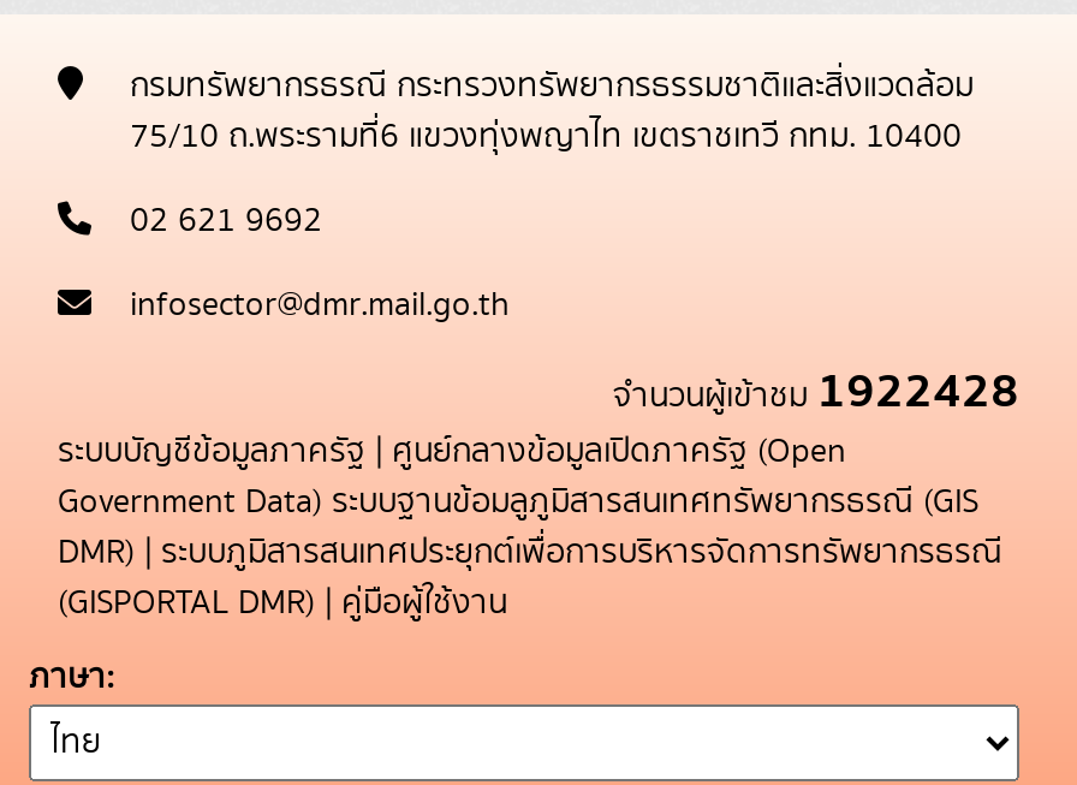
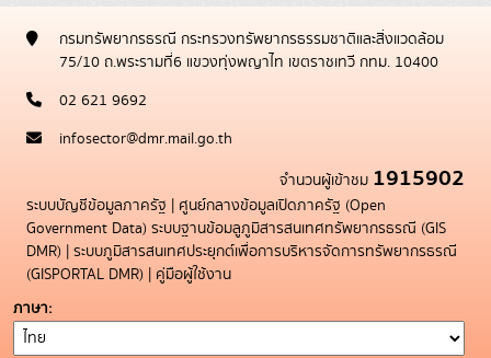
[613,353,1019,430] จำนวนผู้เข้าชม1922428 -> [279,161,465,196] จำนวนผู้เข้าชม1915902

